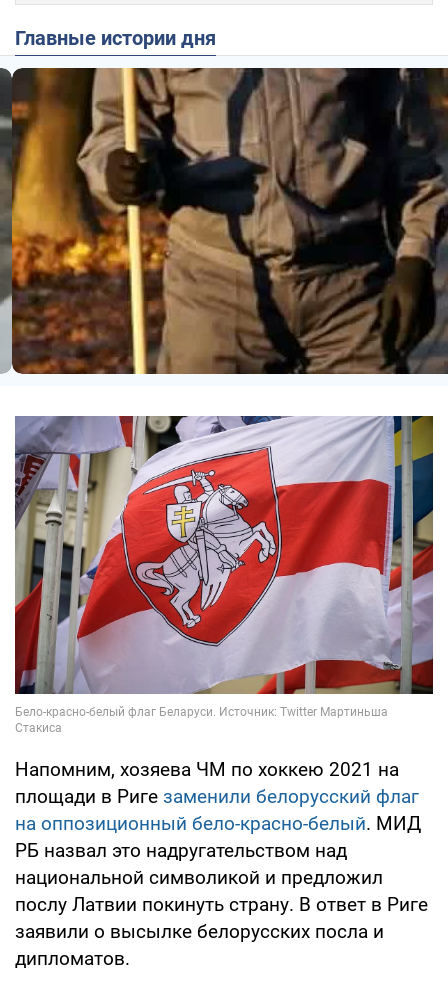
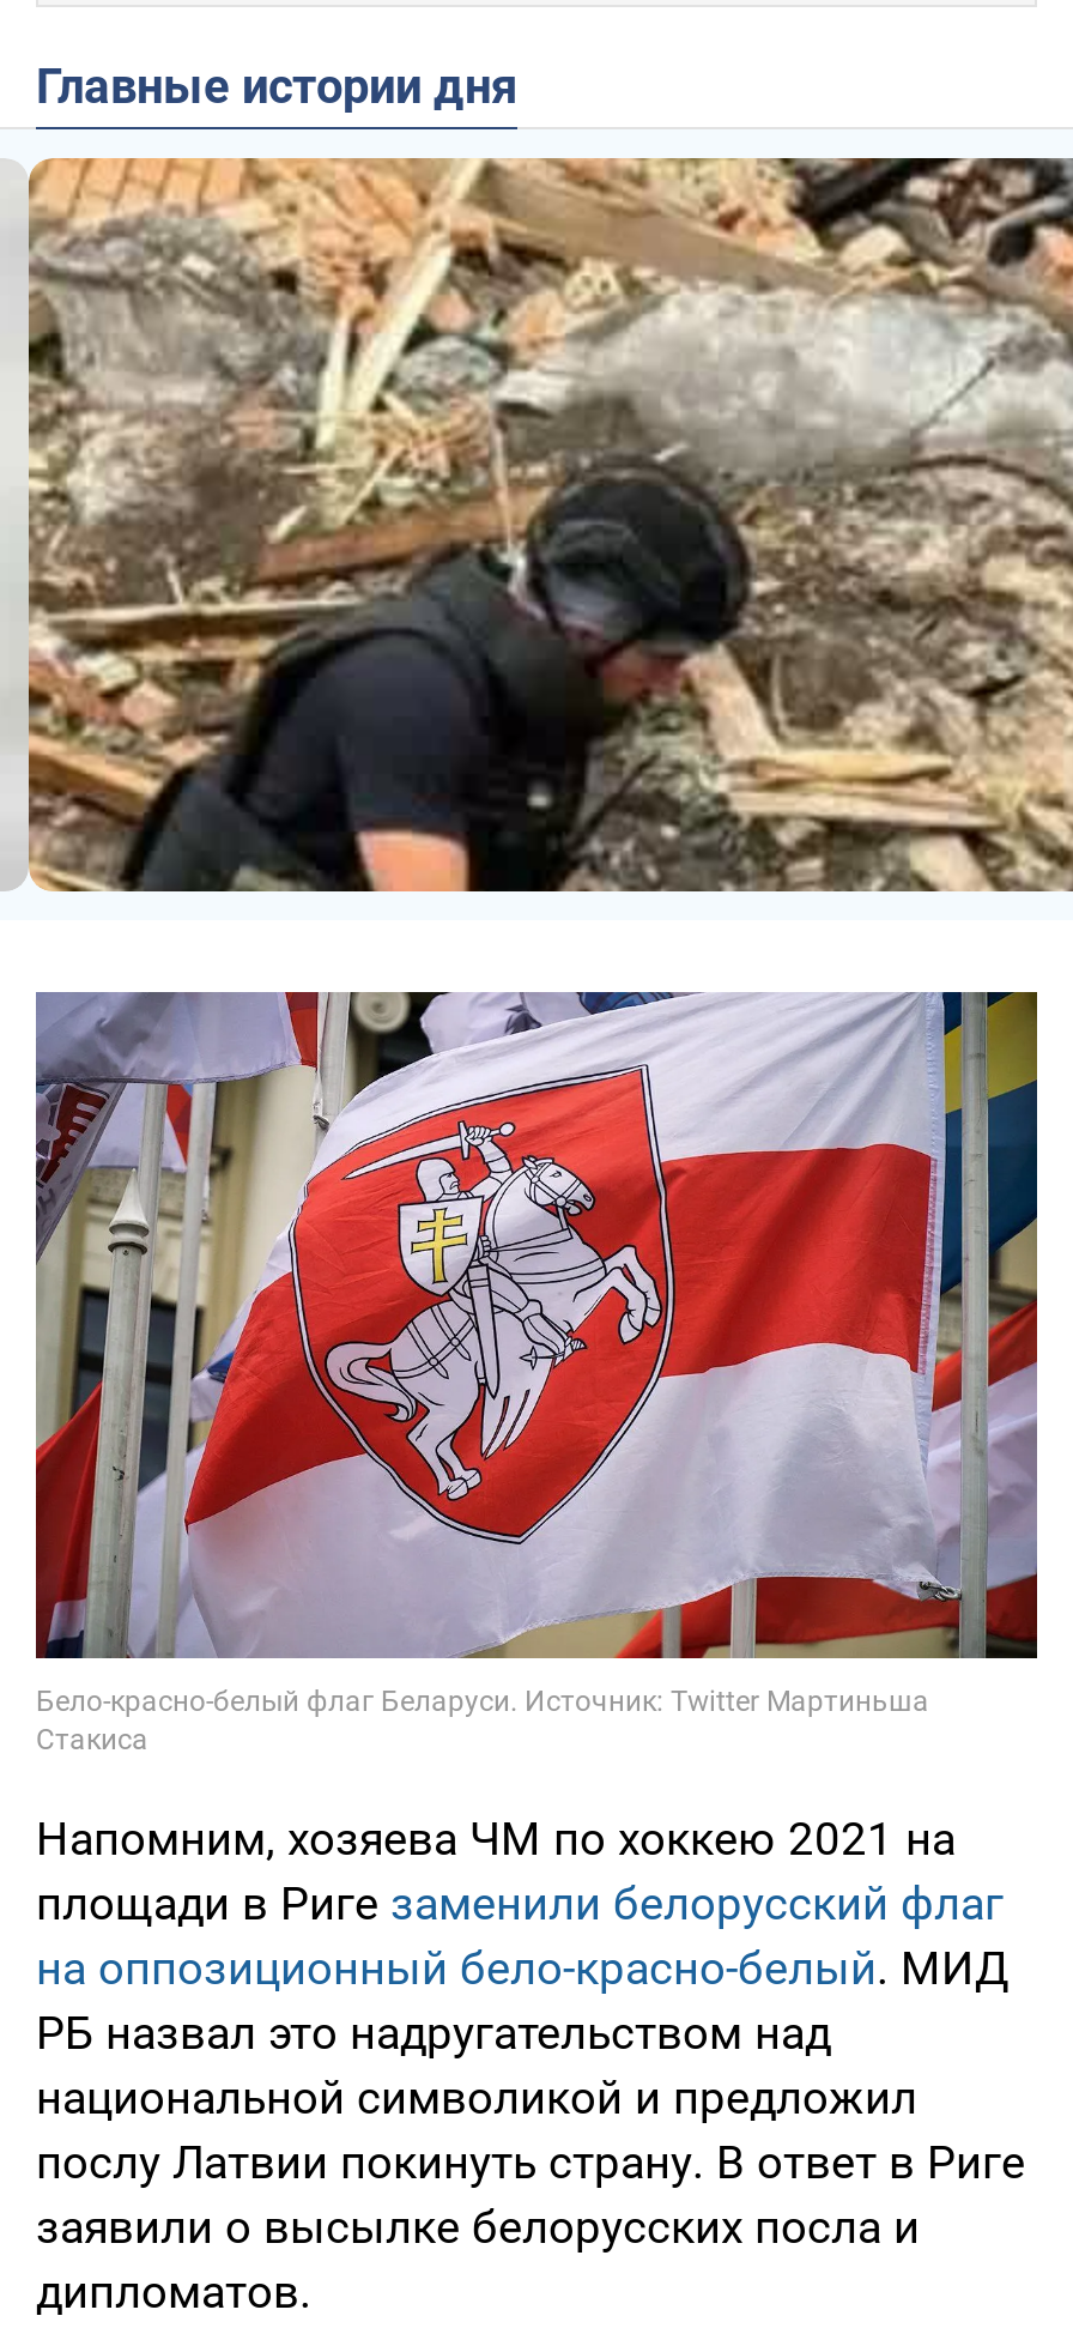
[3,67,445,375] [image] -> [7,156,1066,894] [image]

